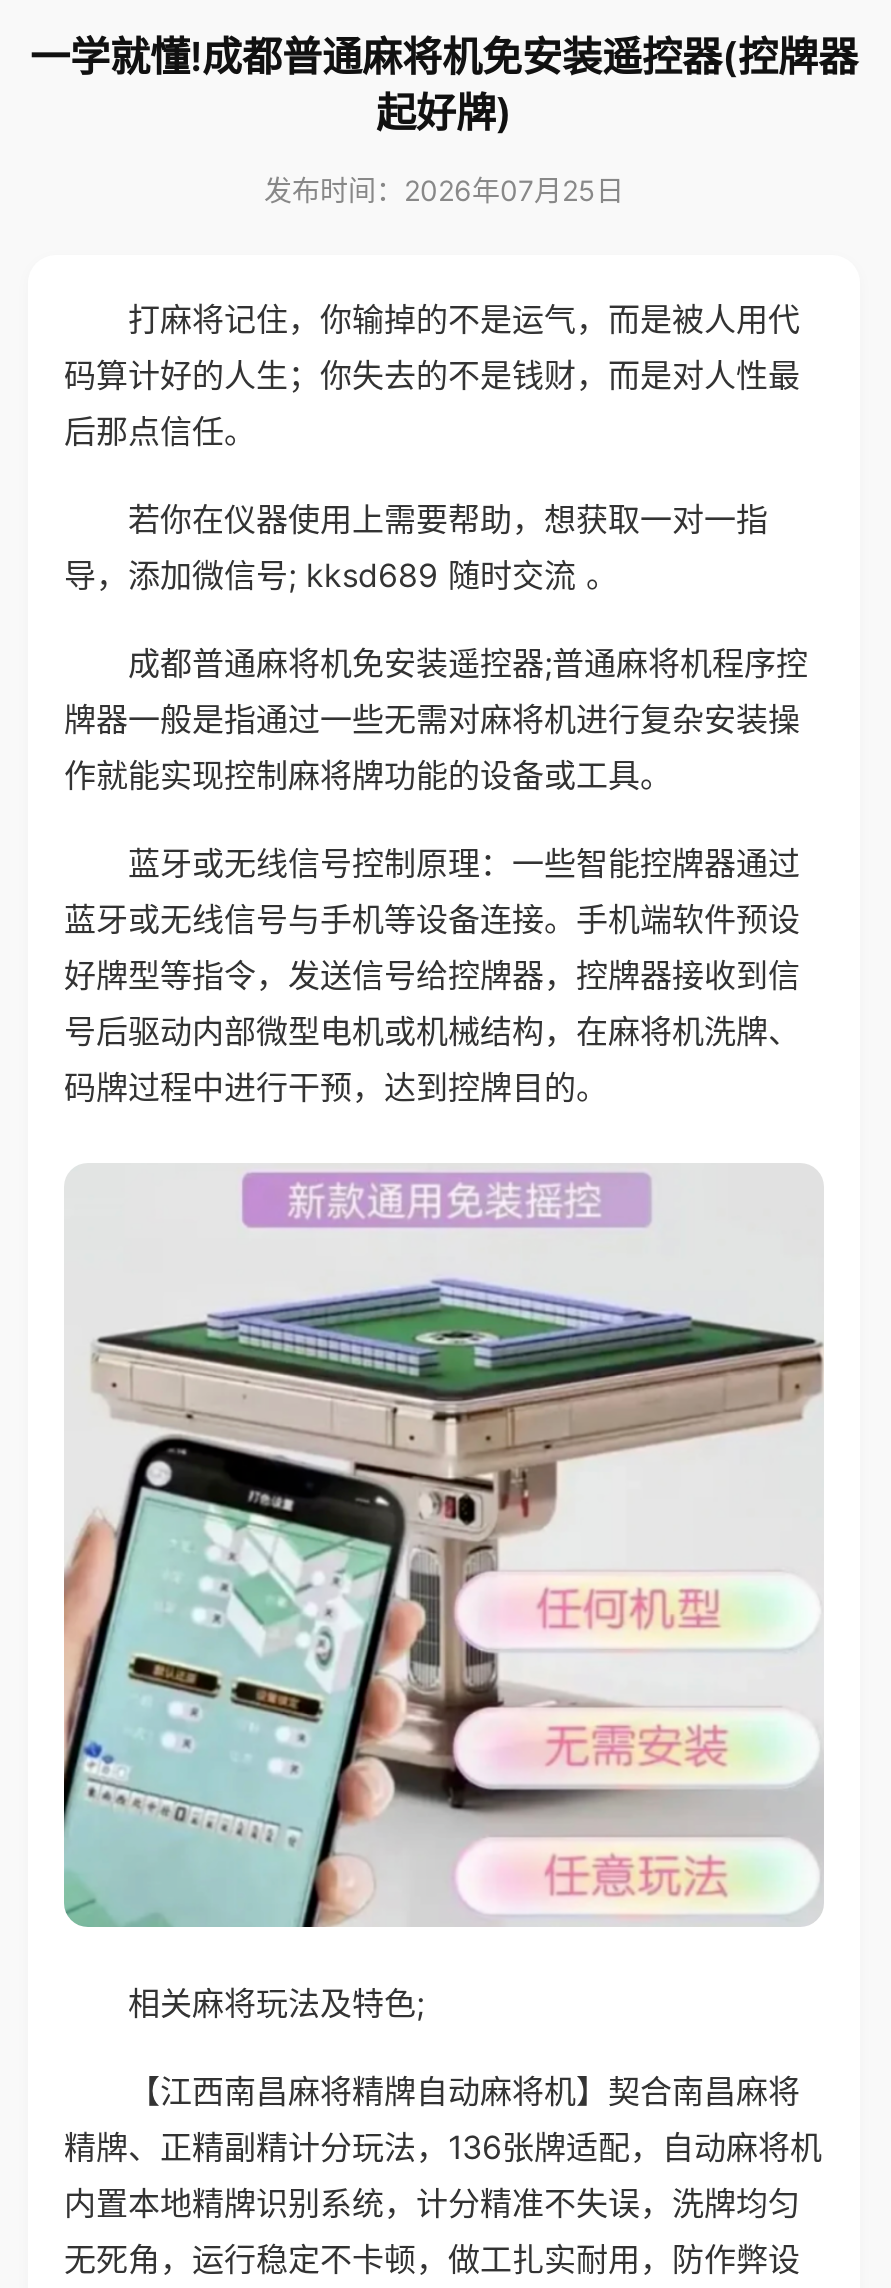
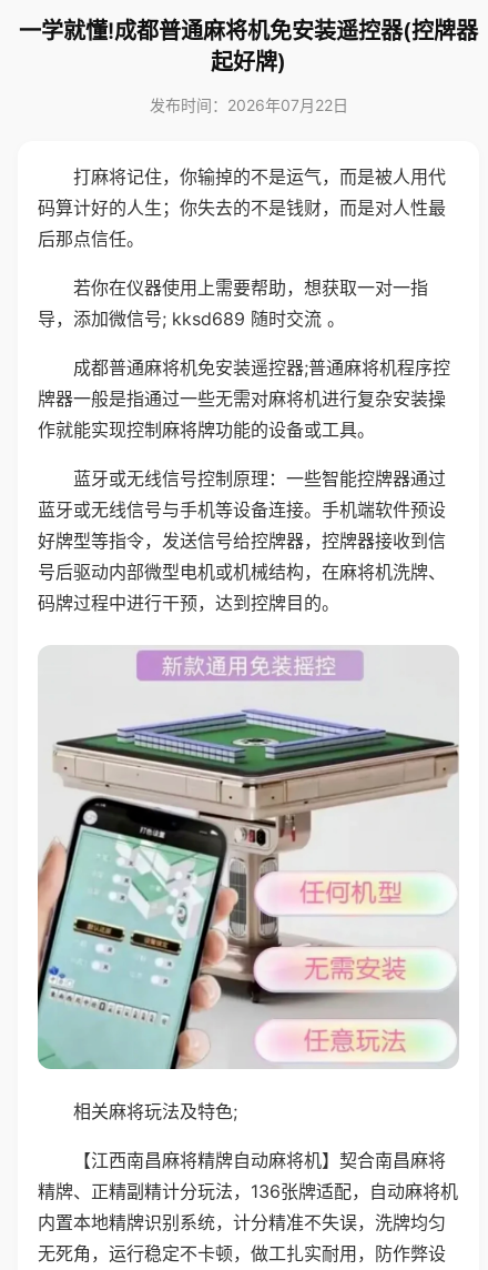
[264,173,624,207] 发布时间：2026年07月25日 -> [149,95,348,114] 发布时间：2026年07月22日

